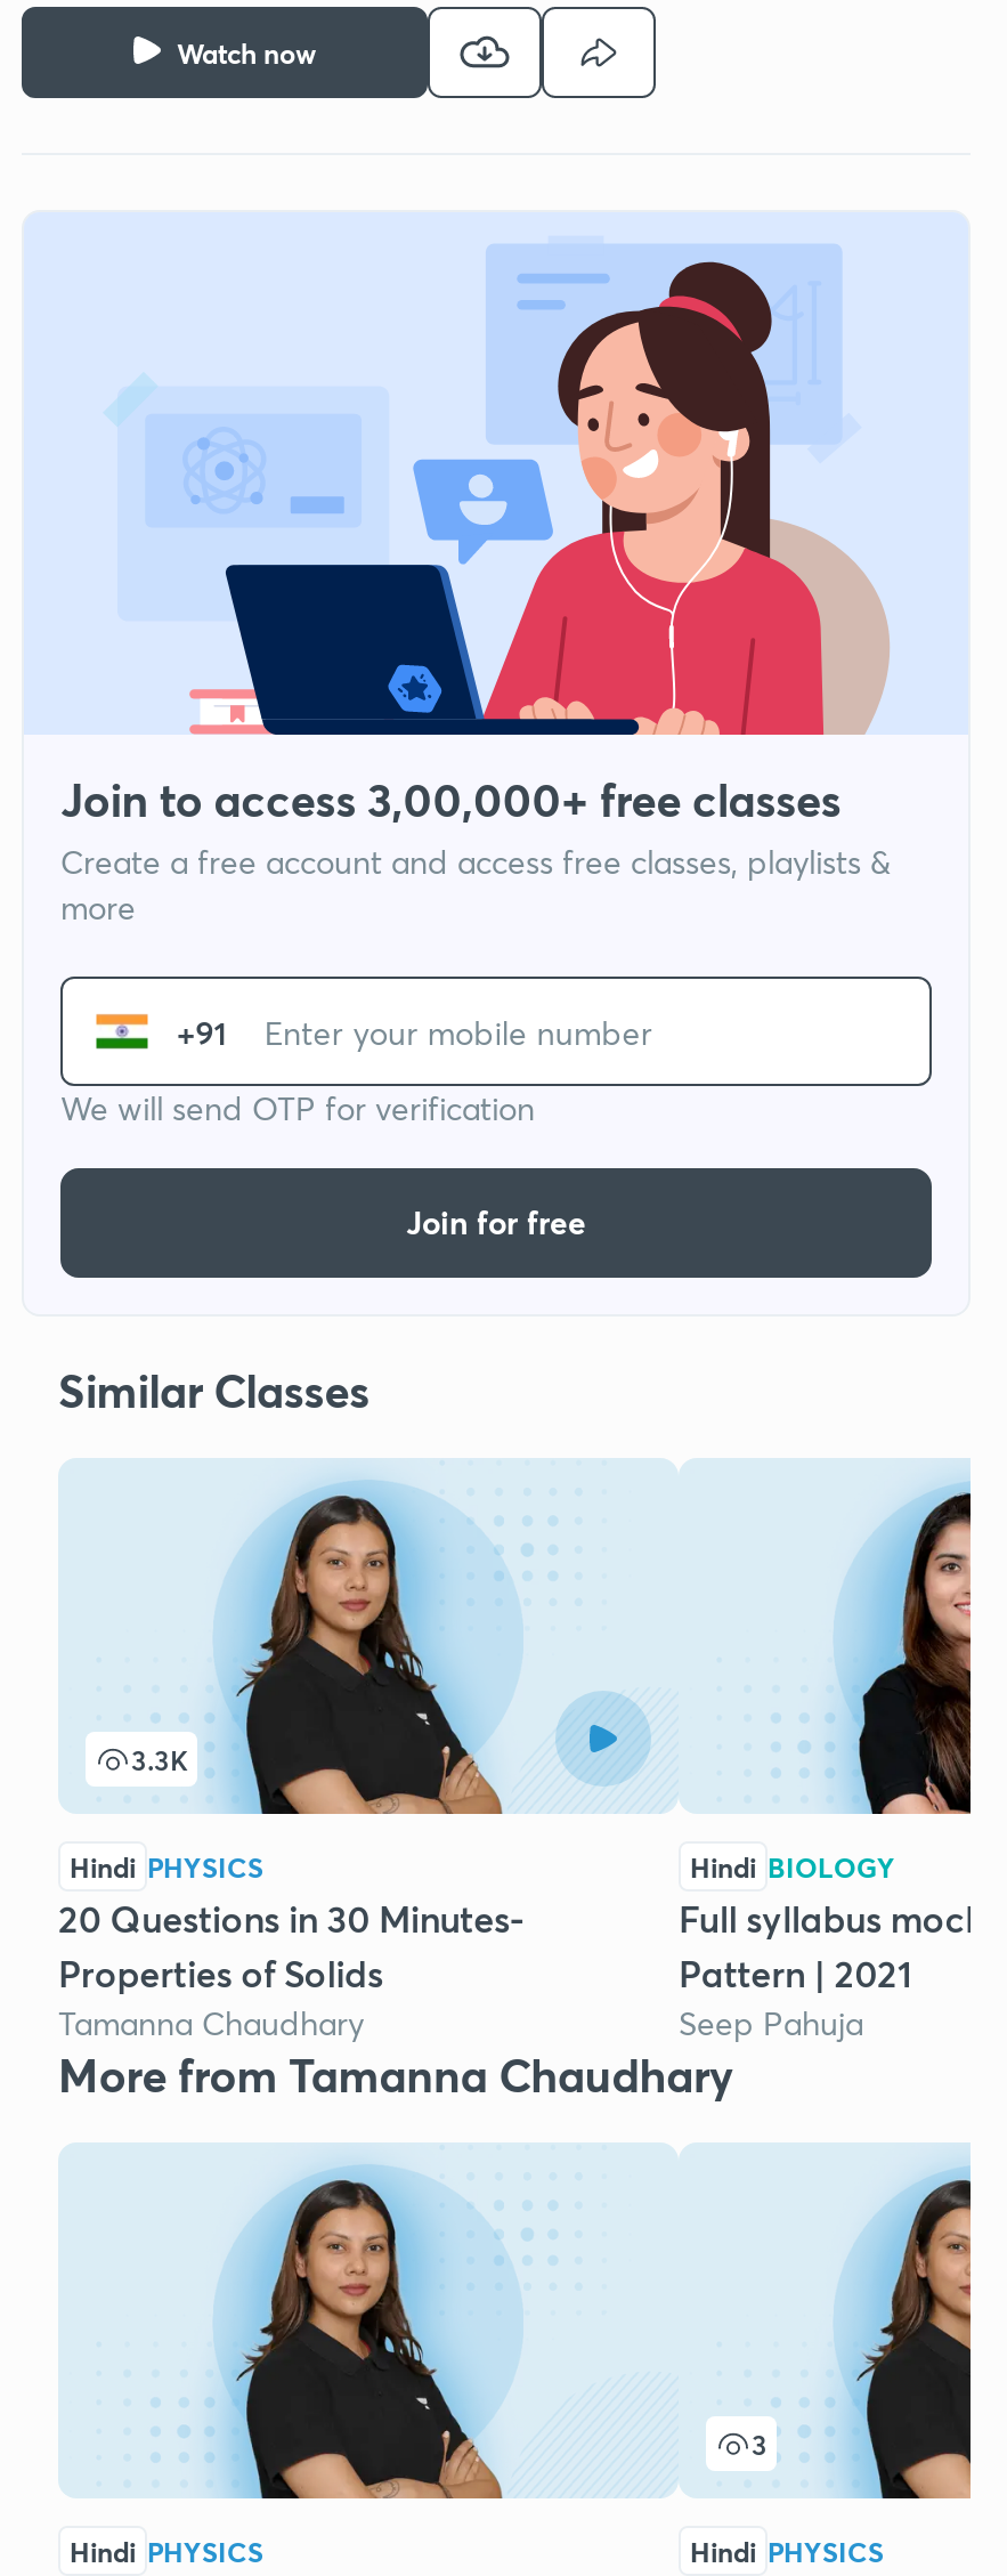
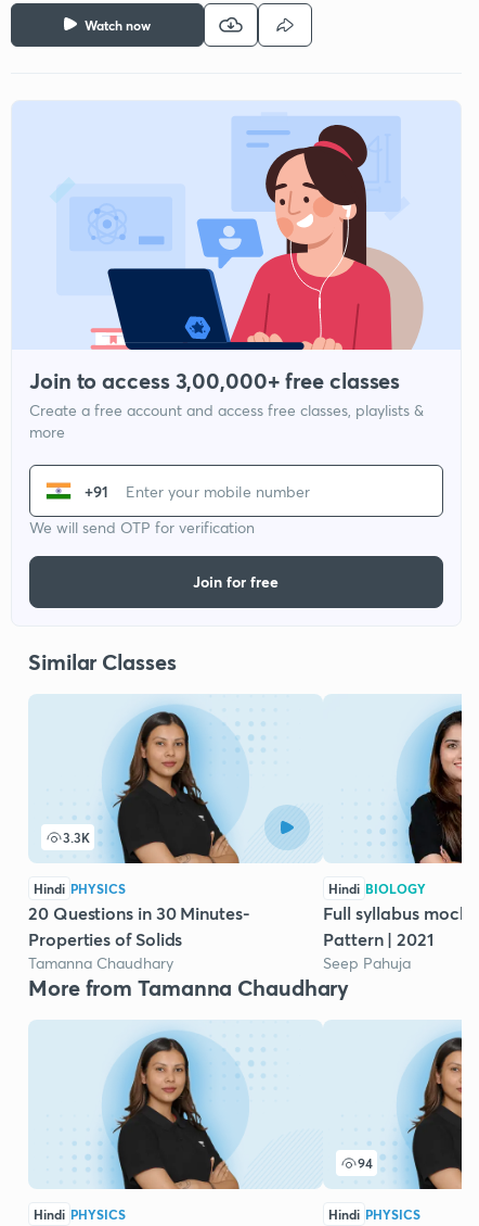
[752,2427,768,2463] 3 -> [358,1155,373,1172] 94

